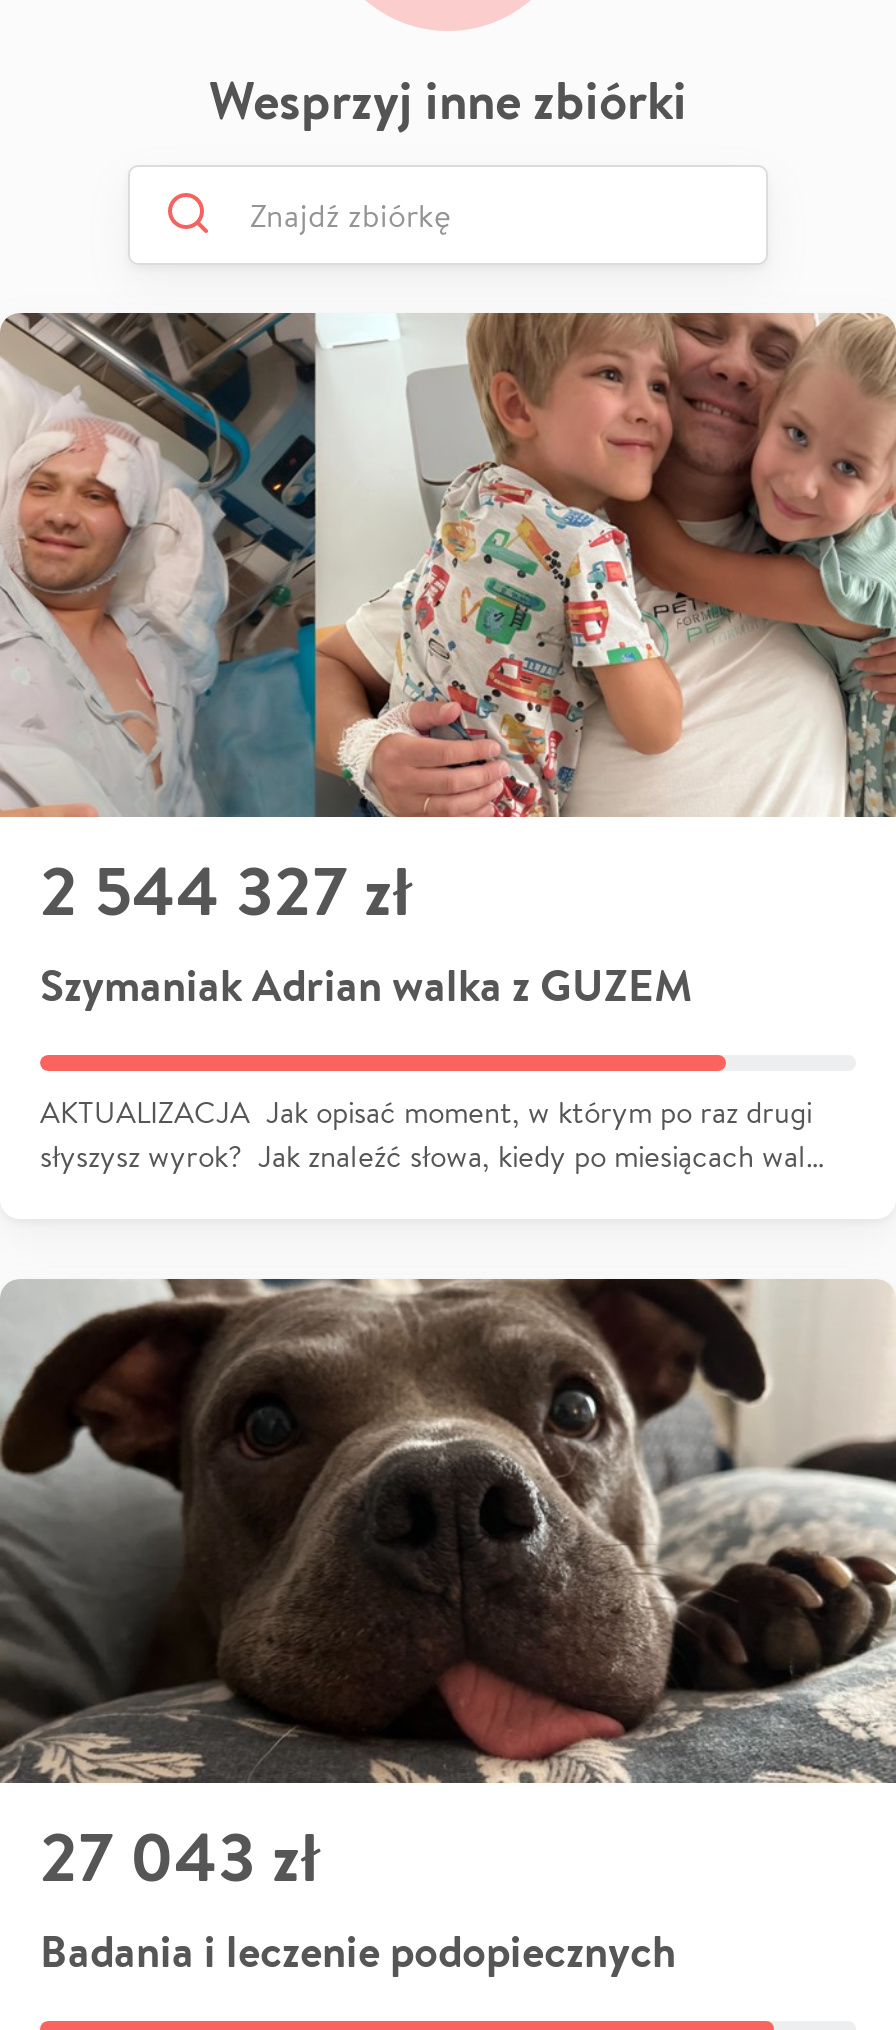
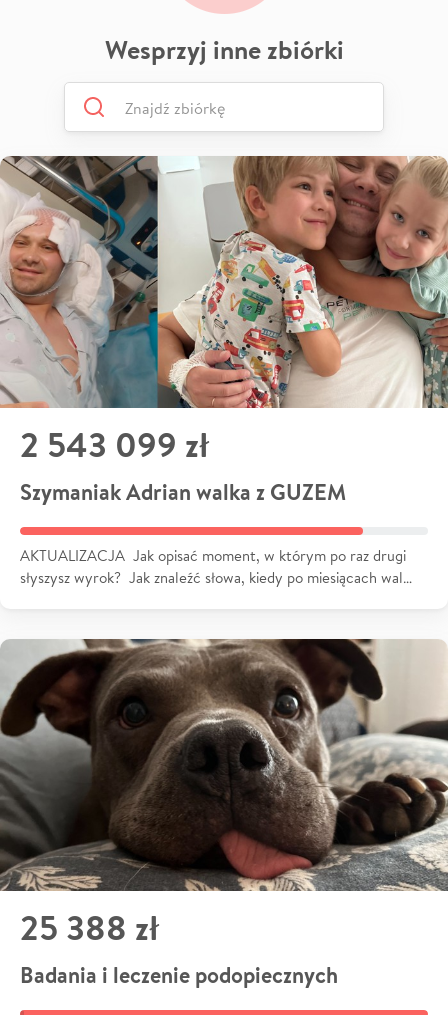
[40,842,412,936] 2 544 327 zł -> [20,421,209,468] 2 543 099 zł
[40,1809,320,1903] 27 043 zł -> [20,904,159,951] 25 388 zł

